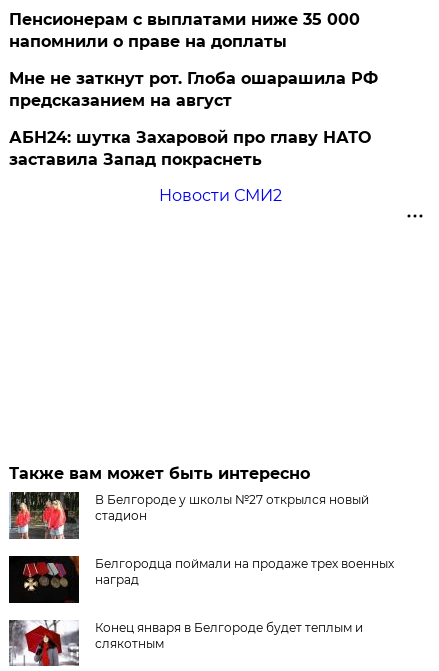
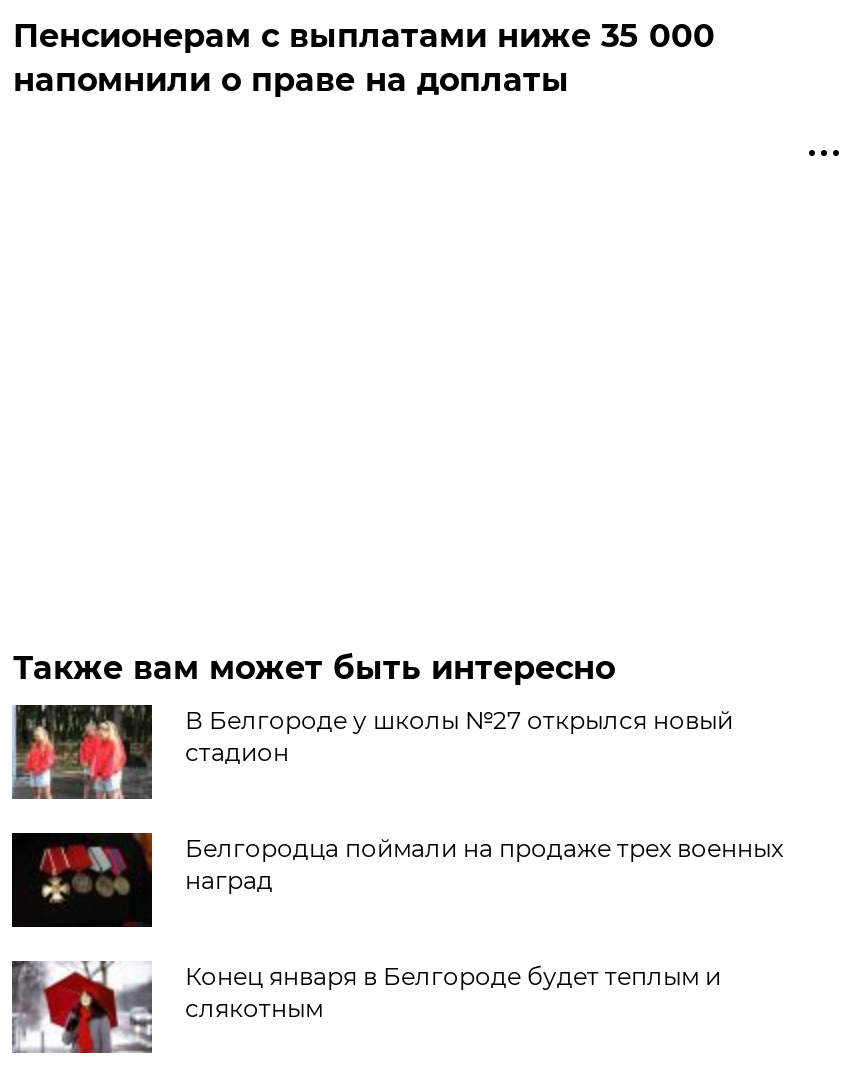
[9,69,378,205] Мне не заткнут рот. Глоба ошарашила РФ | предсказанием на август | АБН24: шутка Захаровой про главу НАТО | заставила Запад покраснеть | Новости СМИ2 -> none

